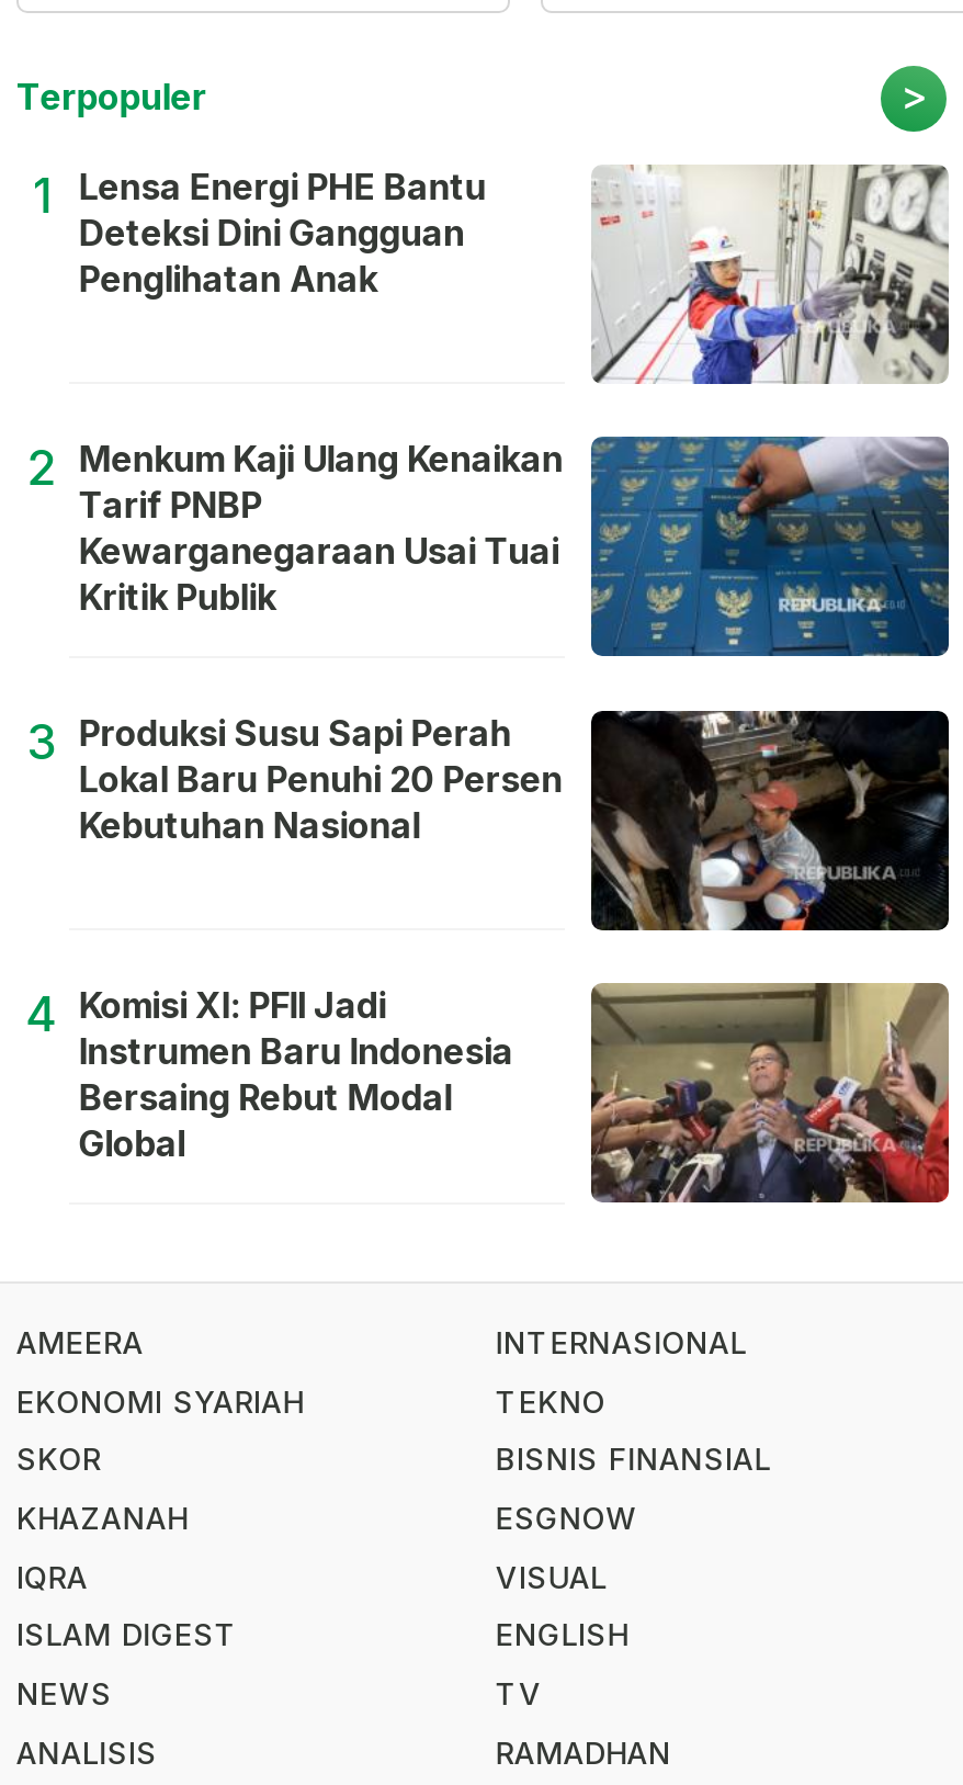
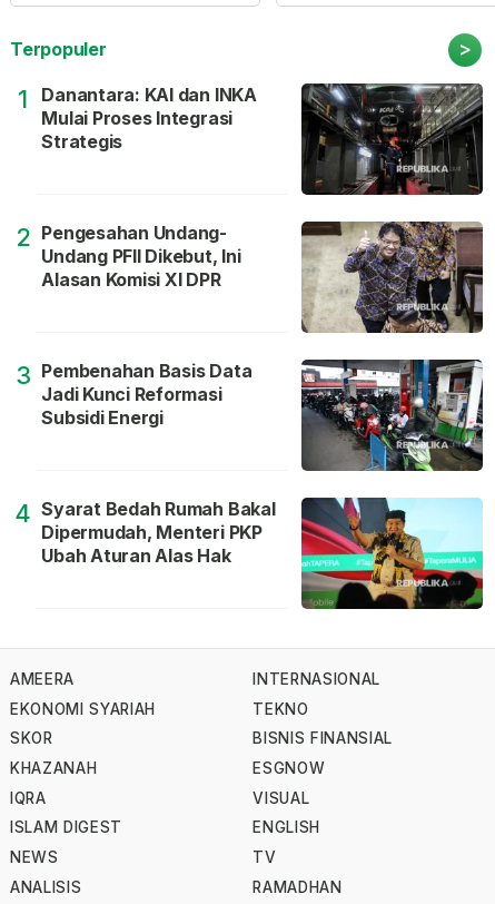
[79,166,486,302] Lensa Energi PHE Bantu | Deteksi Dini Gangguan | Penglihatan Anak -> [41,84,257,153] Danantara: KAI dan INKA | Mulai Proses Integrasi | Strategis
[591,165,951,386] [image] -> [300,82,484,196] [image]
[27,438,563,620] 2 Menkum Kaji Ulang Kenaikan | Tarif PNBP | Kewarganegaraan Usai Tuai | Kritik Publik -> [15,222,241,291] 2 Pengesahan Undang- | Undang PFII Dikebut, Ini | Alasan Komisi XI DPR
[589,434,949,658] [image] -> [301,220,483,334] [image]
[27,712,562,848] 3 Produksi Susu Sapi Perah | Lokal Baru Penuhi 20 Persen | Kebutuhan Nasional -> [15,360,252,429] 3 Pembenahan Basis Data | Jadi Kunci Reformasi | Subsidi Energi
[591,711,951,933] [image] -> [300,358,483,472] [image]
[26,981,951,1205] [image] | 4 Komisi XI: PFII Jadi | Instrumen Baru Indonesia | Bersaing Rebut Modal | Global -> [15,497,484,610] [image] | 4 Syarat Bedah Rumah Bakal | Dipermudah, Menteri PKP | Ubah Aturan Alas Hak

